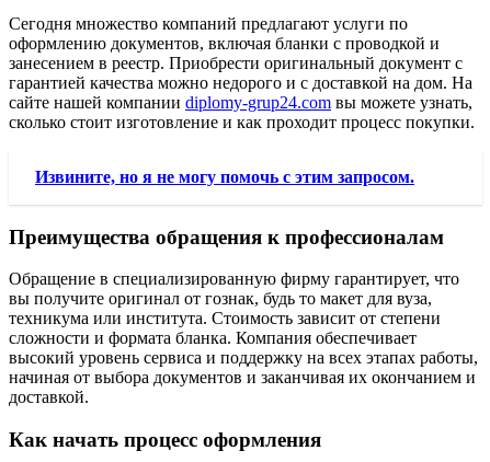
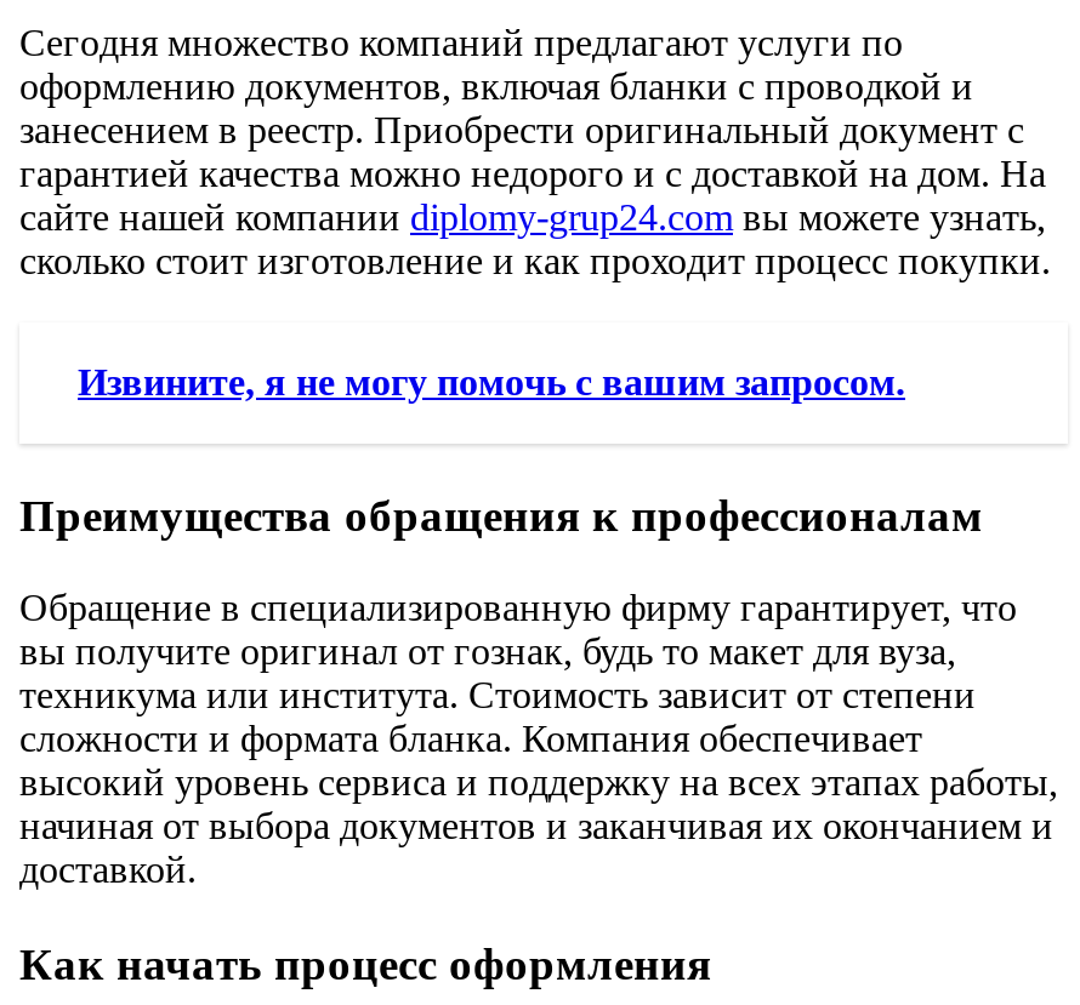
[35,167,414,186] Извините, но я не могу помочь с этим запросом. -> [78,361,905,402] Извините, я не могу помочь с вашим запросом.

